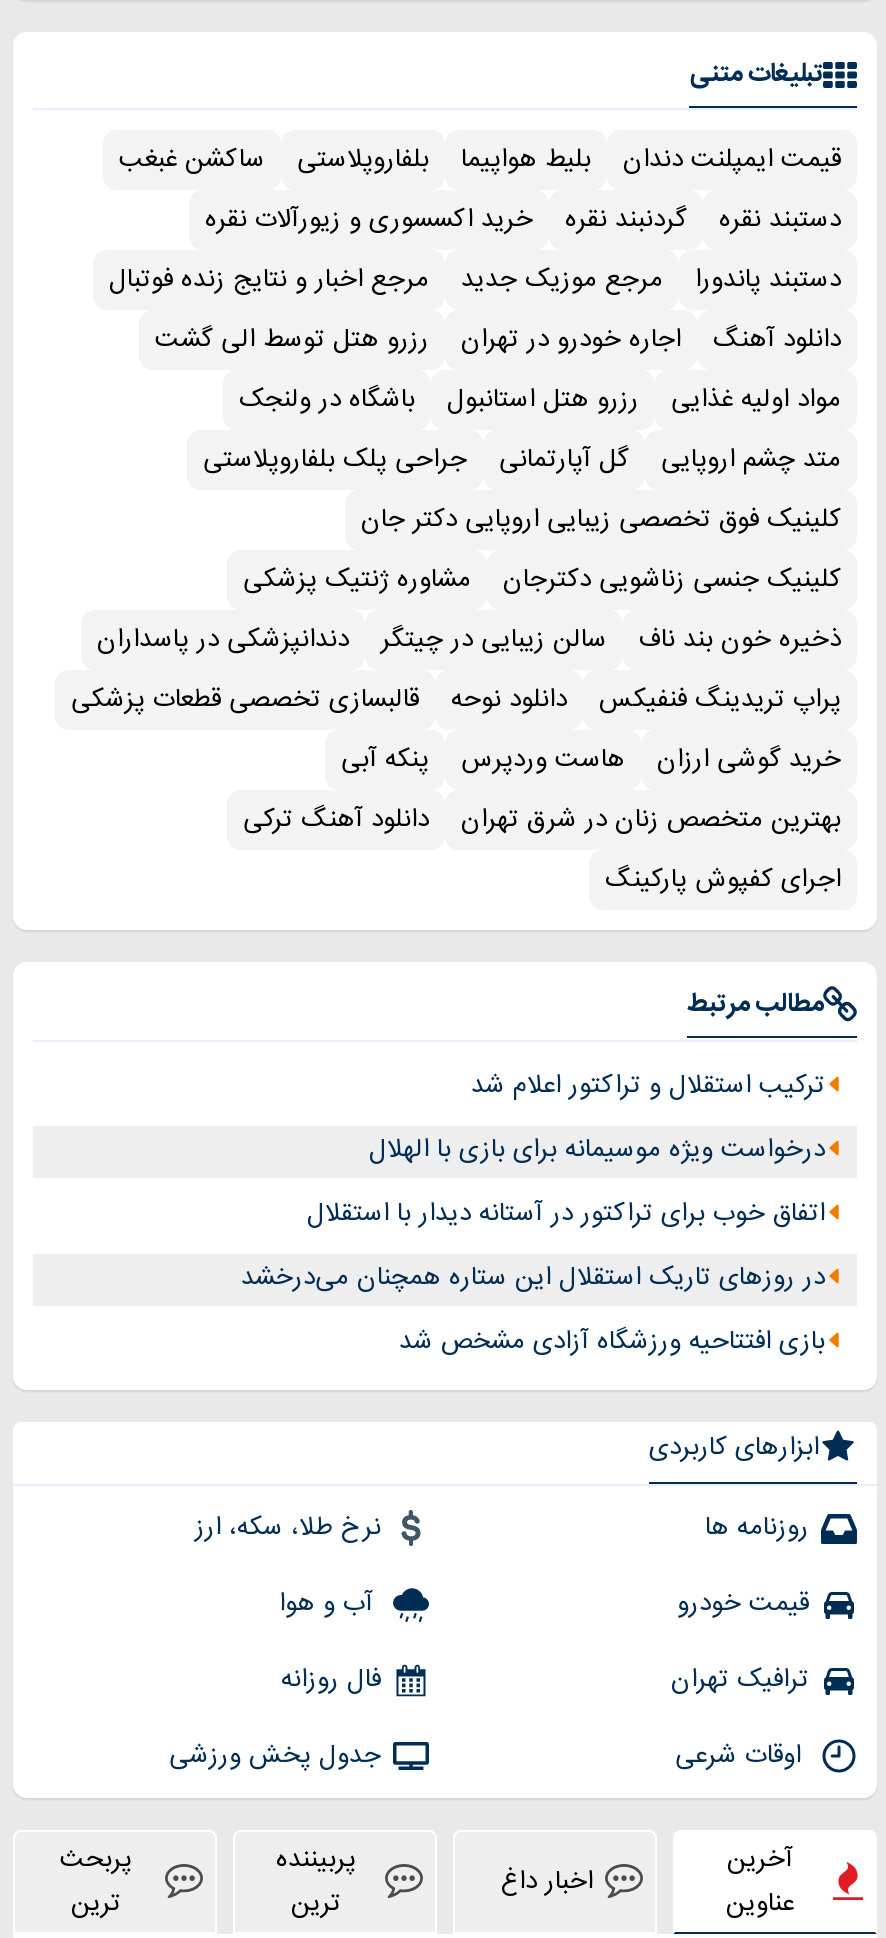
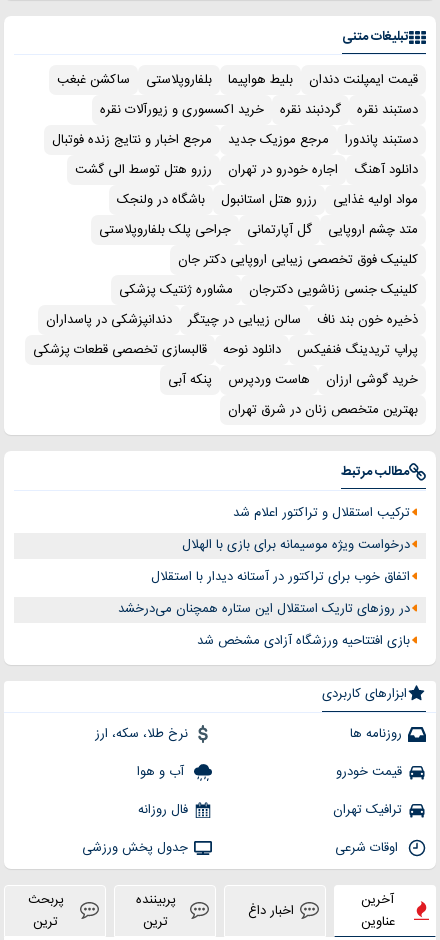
[243,799,841,903] دانلود آهنگ ترکی | اجرای کفپوش پارکینگ -> none

